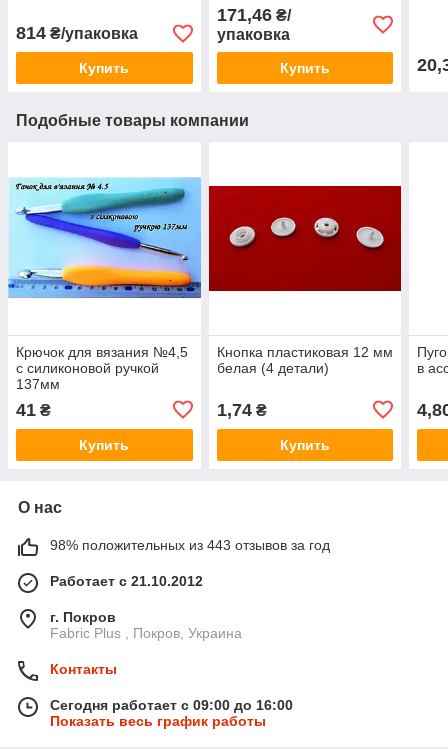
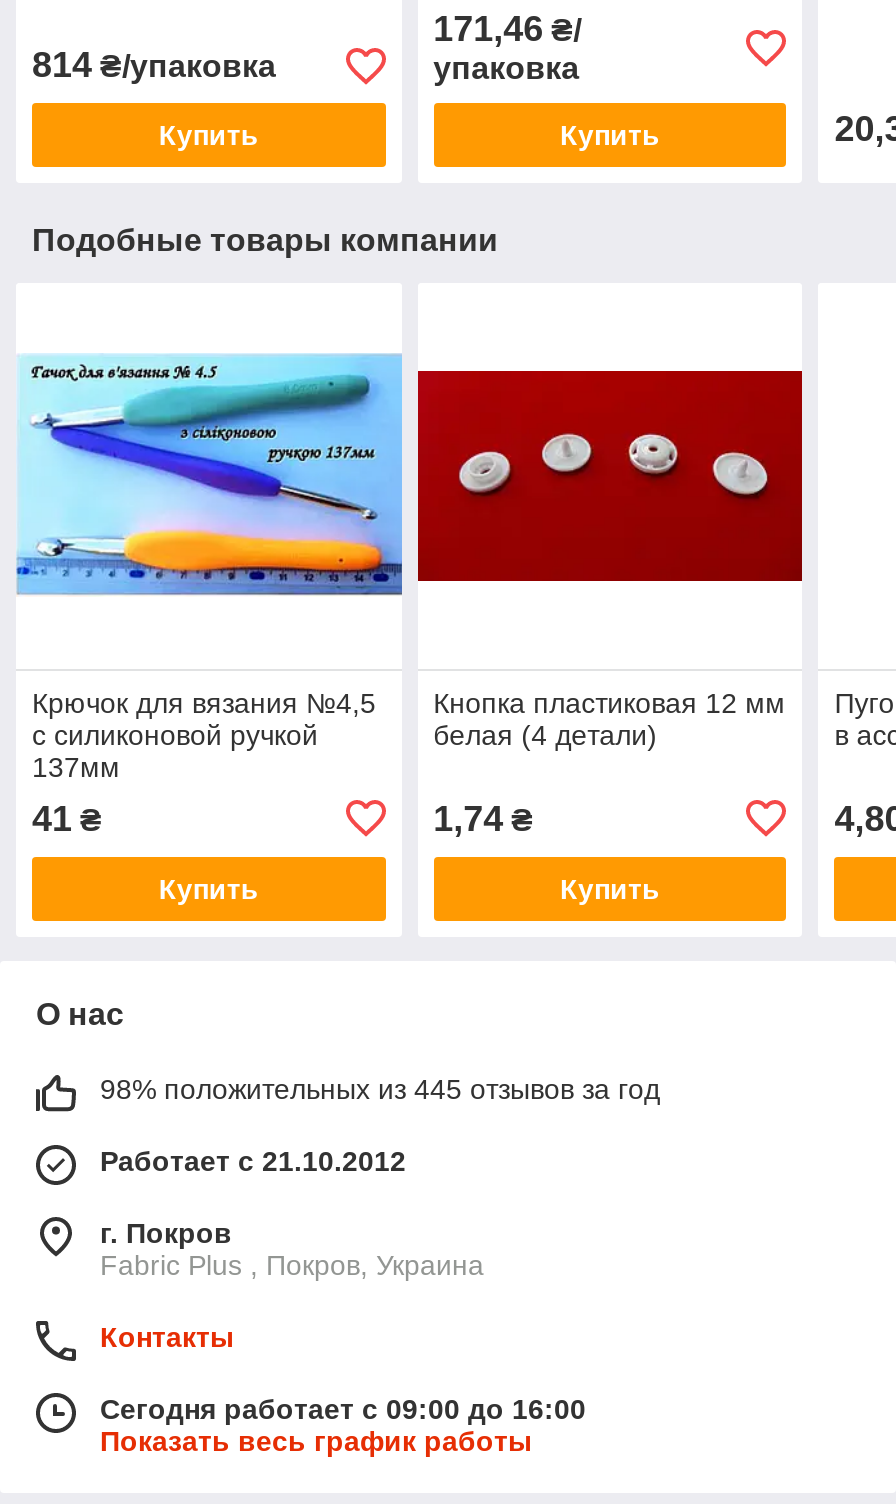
[50,537,330,553] 98% положительных из 443 отзывов за год -> [100,1072,660,1104] 98% положительных из 445 отзывов за год

